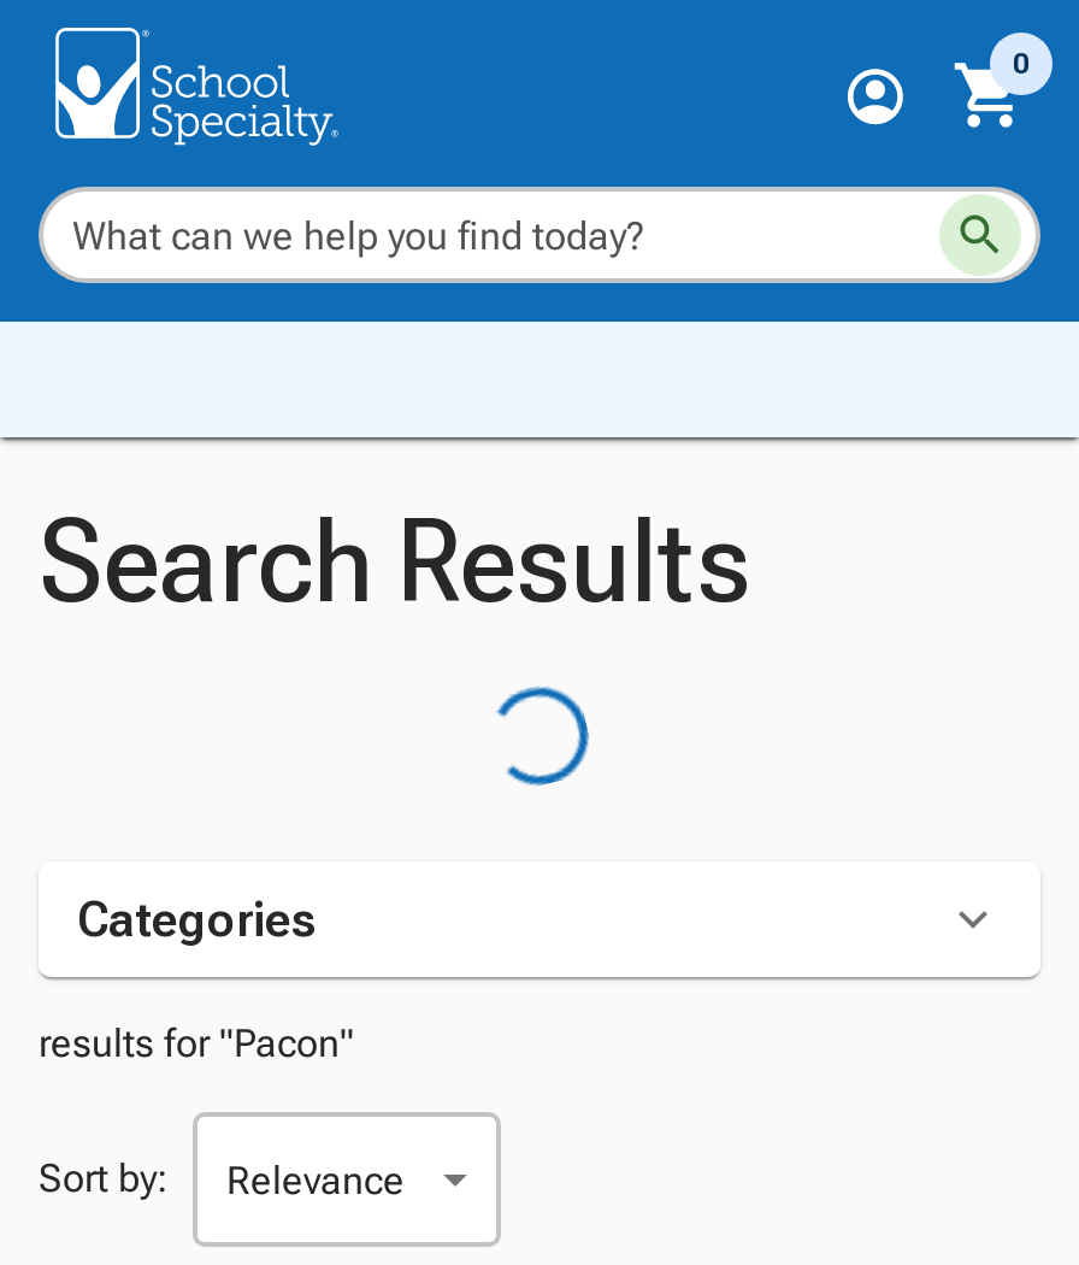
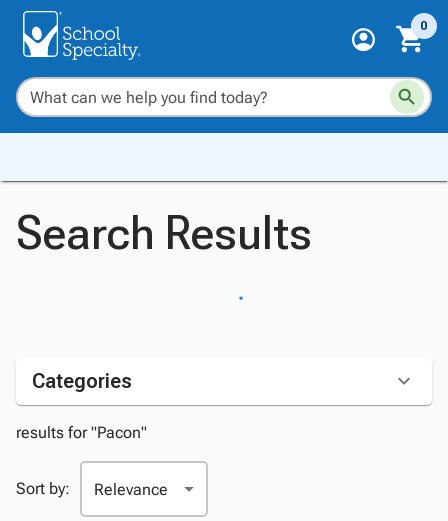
[496,686,590,787] [image] -> none

